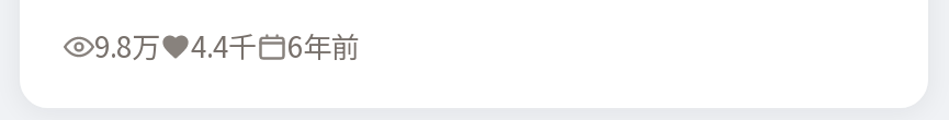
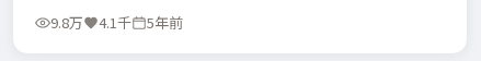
[191,26,257,67] 4.4千 -> [99,12,131,33] 4.1千
[287,26,360,67] 6年前 -> [147,12,183,33] 5年前

